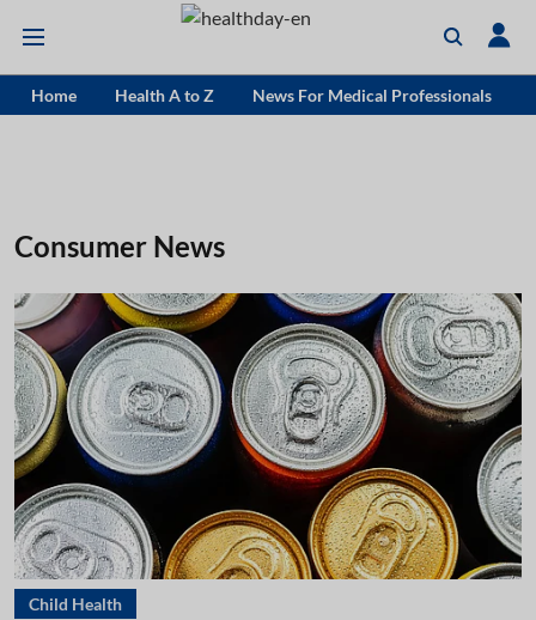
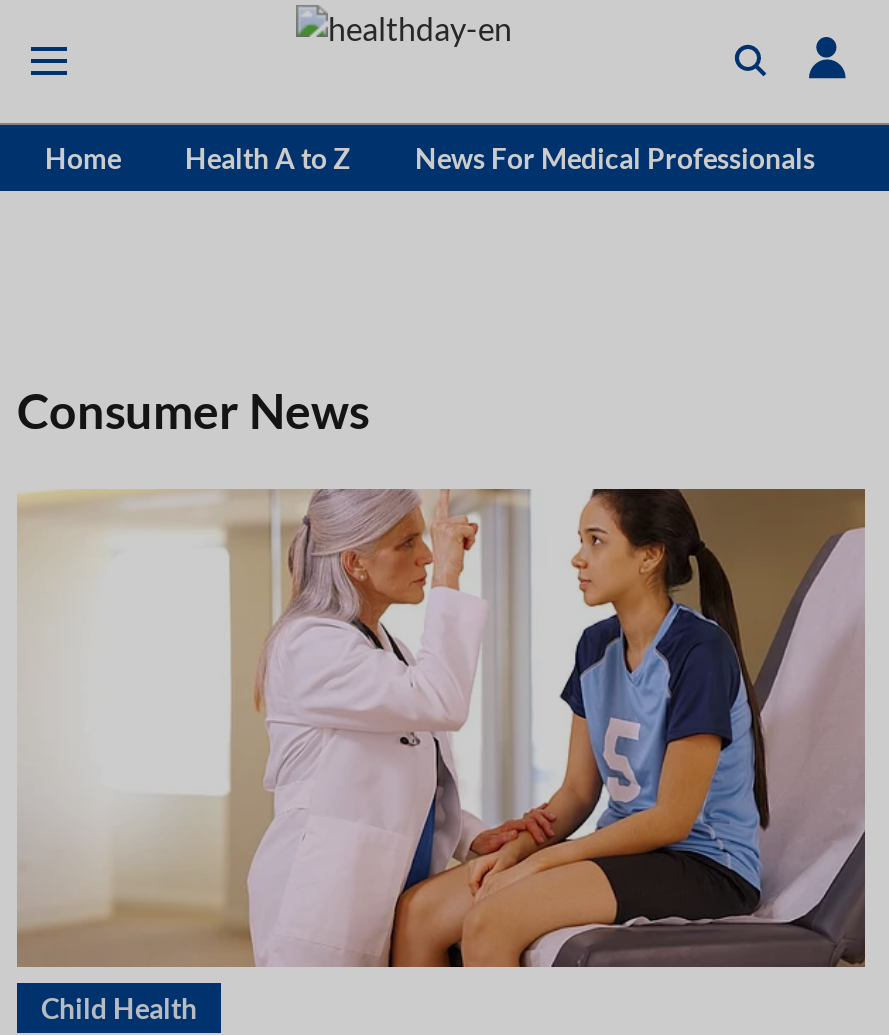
[13,292,523,581] [image] -> [15,487,867,969] [image]

